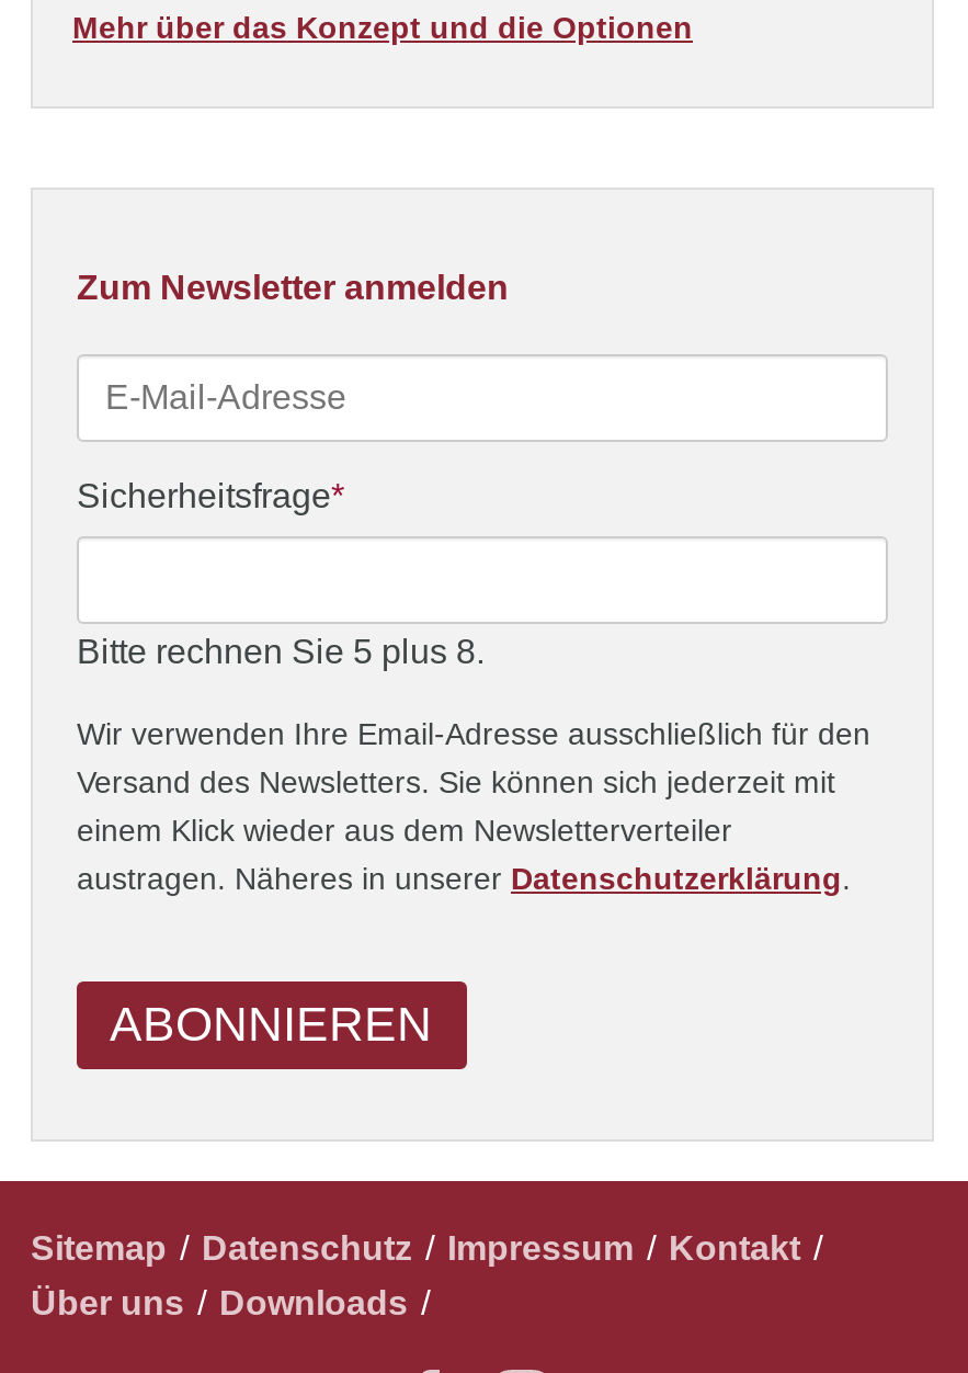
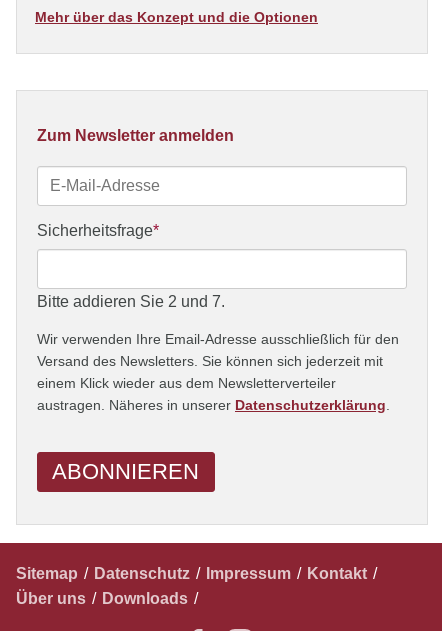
[77,633,485,670] Bitte rechnen Sie 5 plus 8. -> [37,293,225,310] Bitte addieren Sie 2 und 7.

